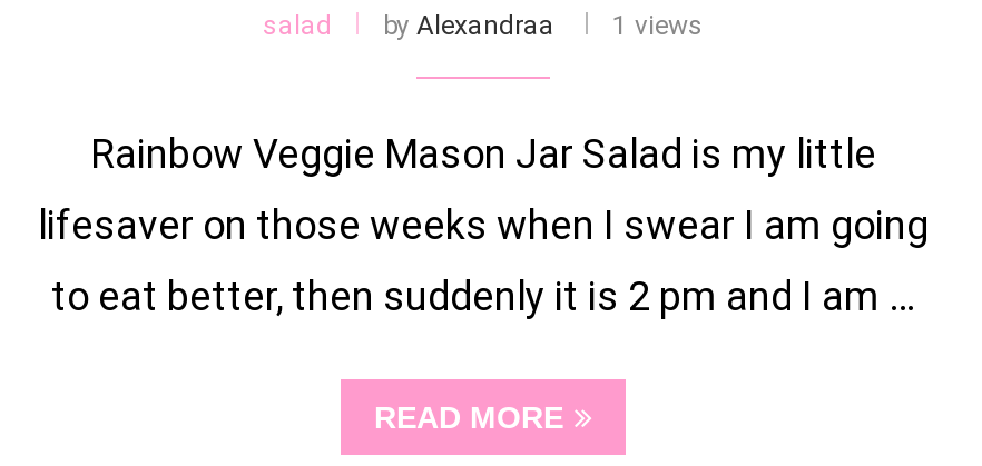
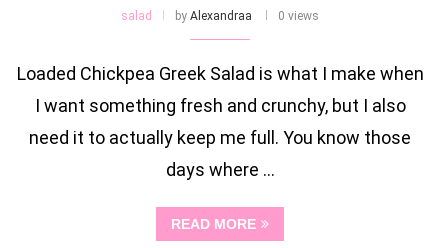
[38,11,929,320] 1 views | Rainbow Veggie Mason Jar Salad is my little | lifesaver on those weeks when I swear I am going | to eat better, then suddenly it is 2 pm and I am … -> [16,9,423,180] 0 views | Loaded Chickpea Greek Salad is what I make when | I want something fresh and crunchy, but I also | need it to actually keep me full. You know those | days where …

